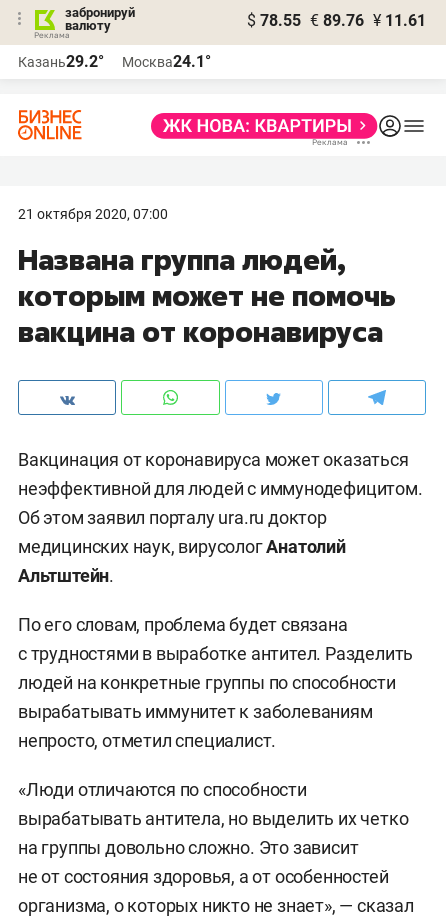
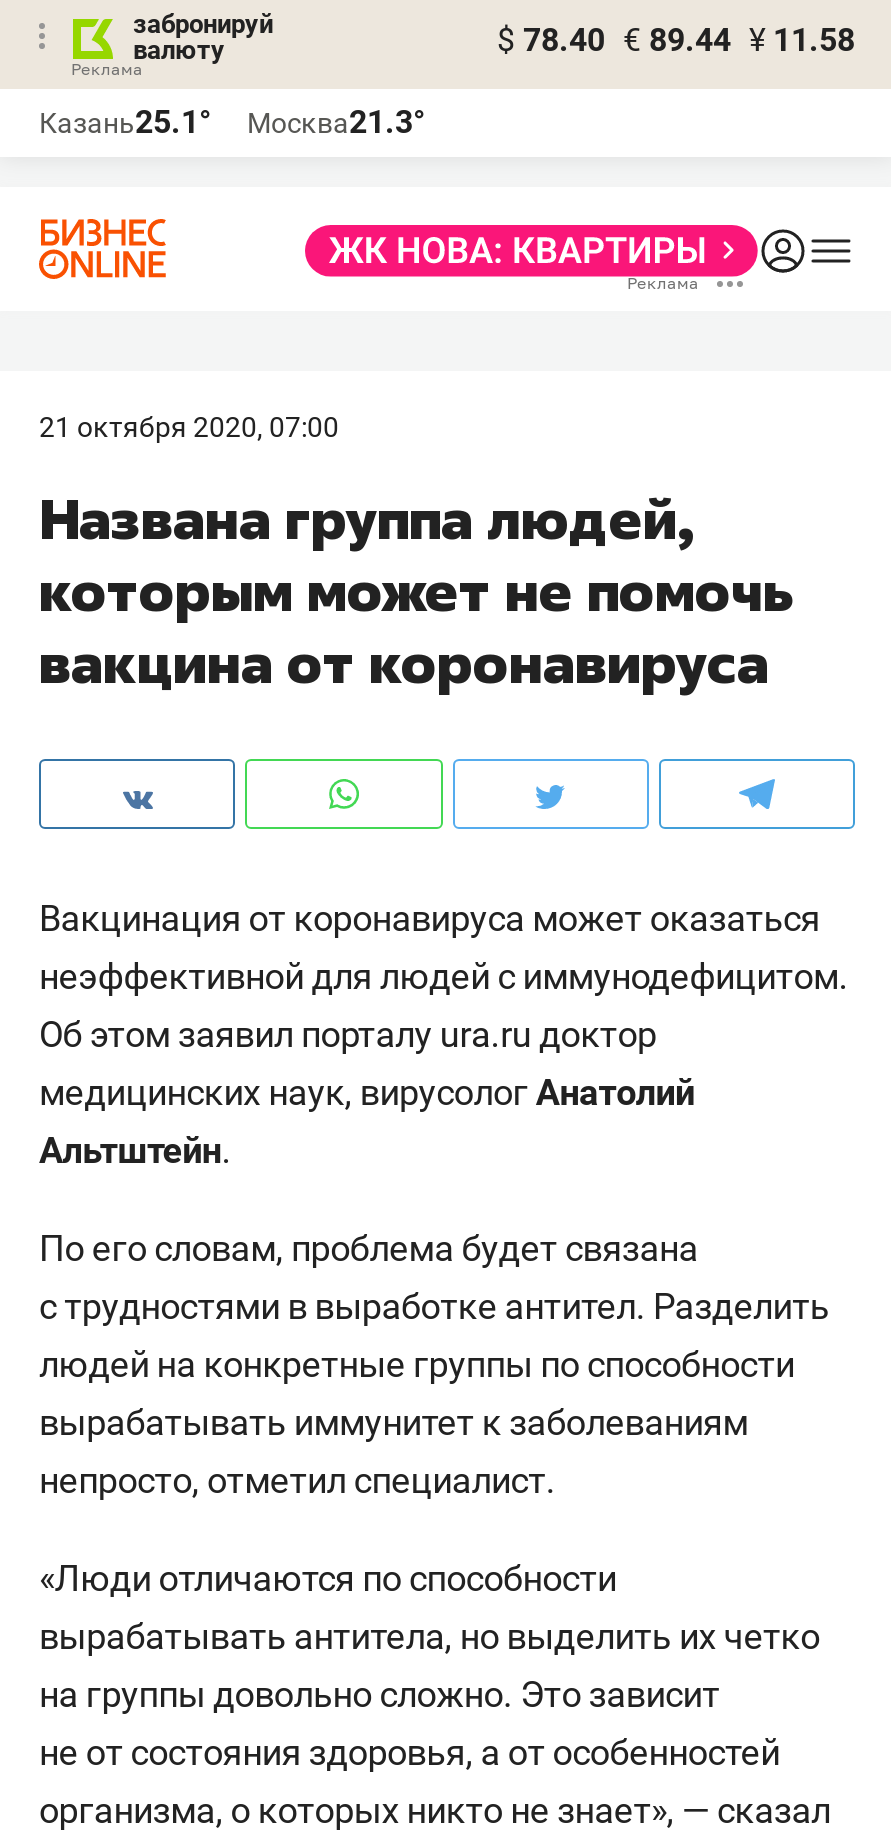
[247,11,426,30] $ 78.55 € 89.76 ¥ 11.61 -> [497,21,855,59] $ 78.40 € 89.44 ¥ 11.58
[18,52,104,71] Казань29.2° -> [39,103,211,141] Казань25.1°
[122,52,211,71] Москва24.1° -> [247,103,425,141] Москва21.3°

